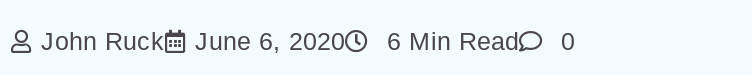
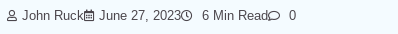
[41,27,575,55] John Ruck June 6, 2020 6 Min Read 0 -> [22,9,296,23] John Ruck June 27, 2023 6 Min Read 0

